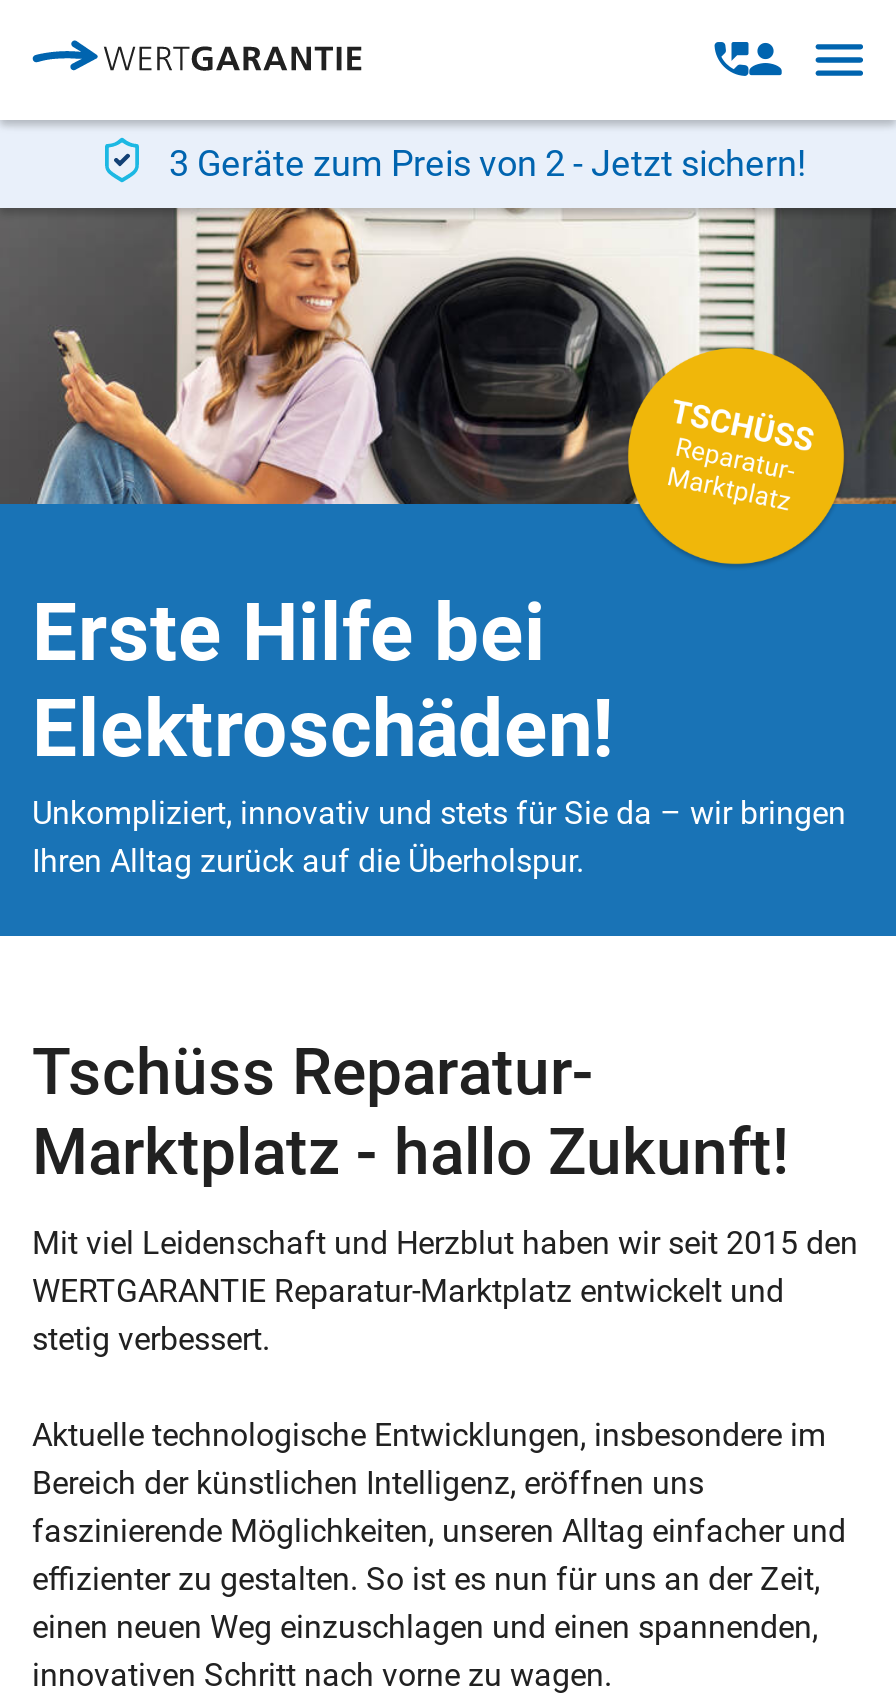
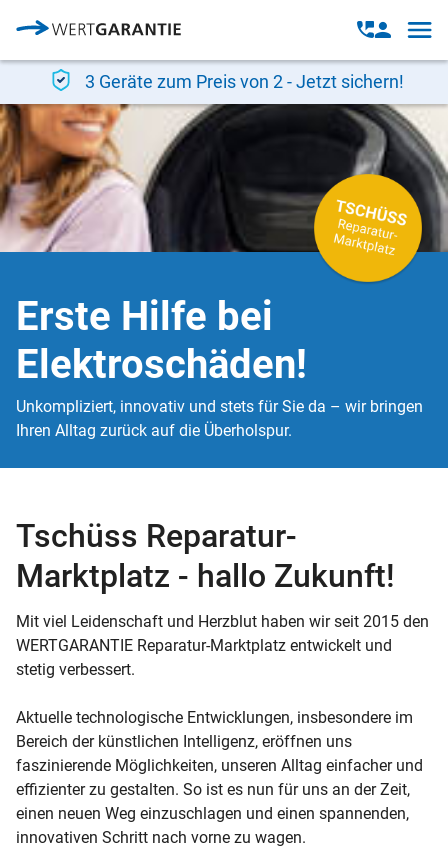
[6,206,890,506] [image] -> [3,103,445,253] [image]

